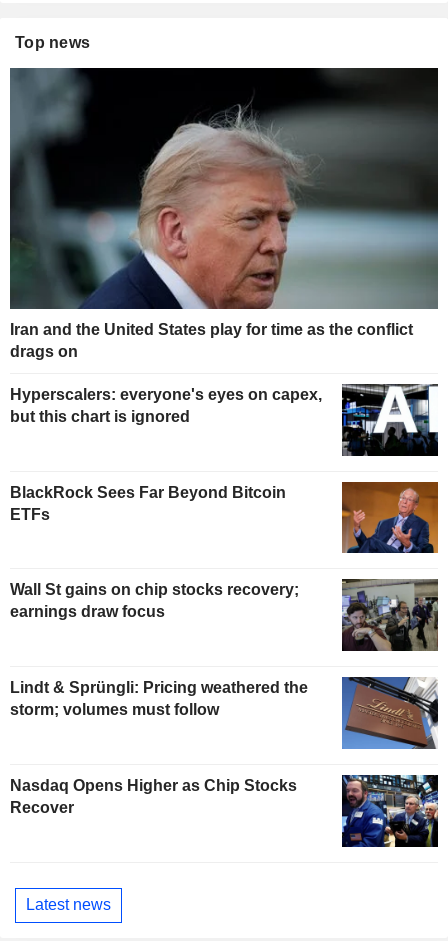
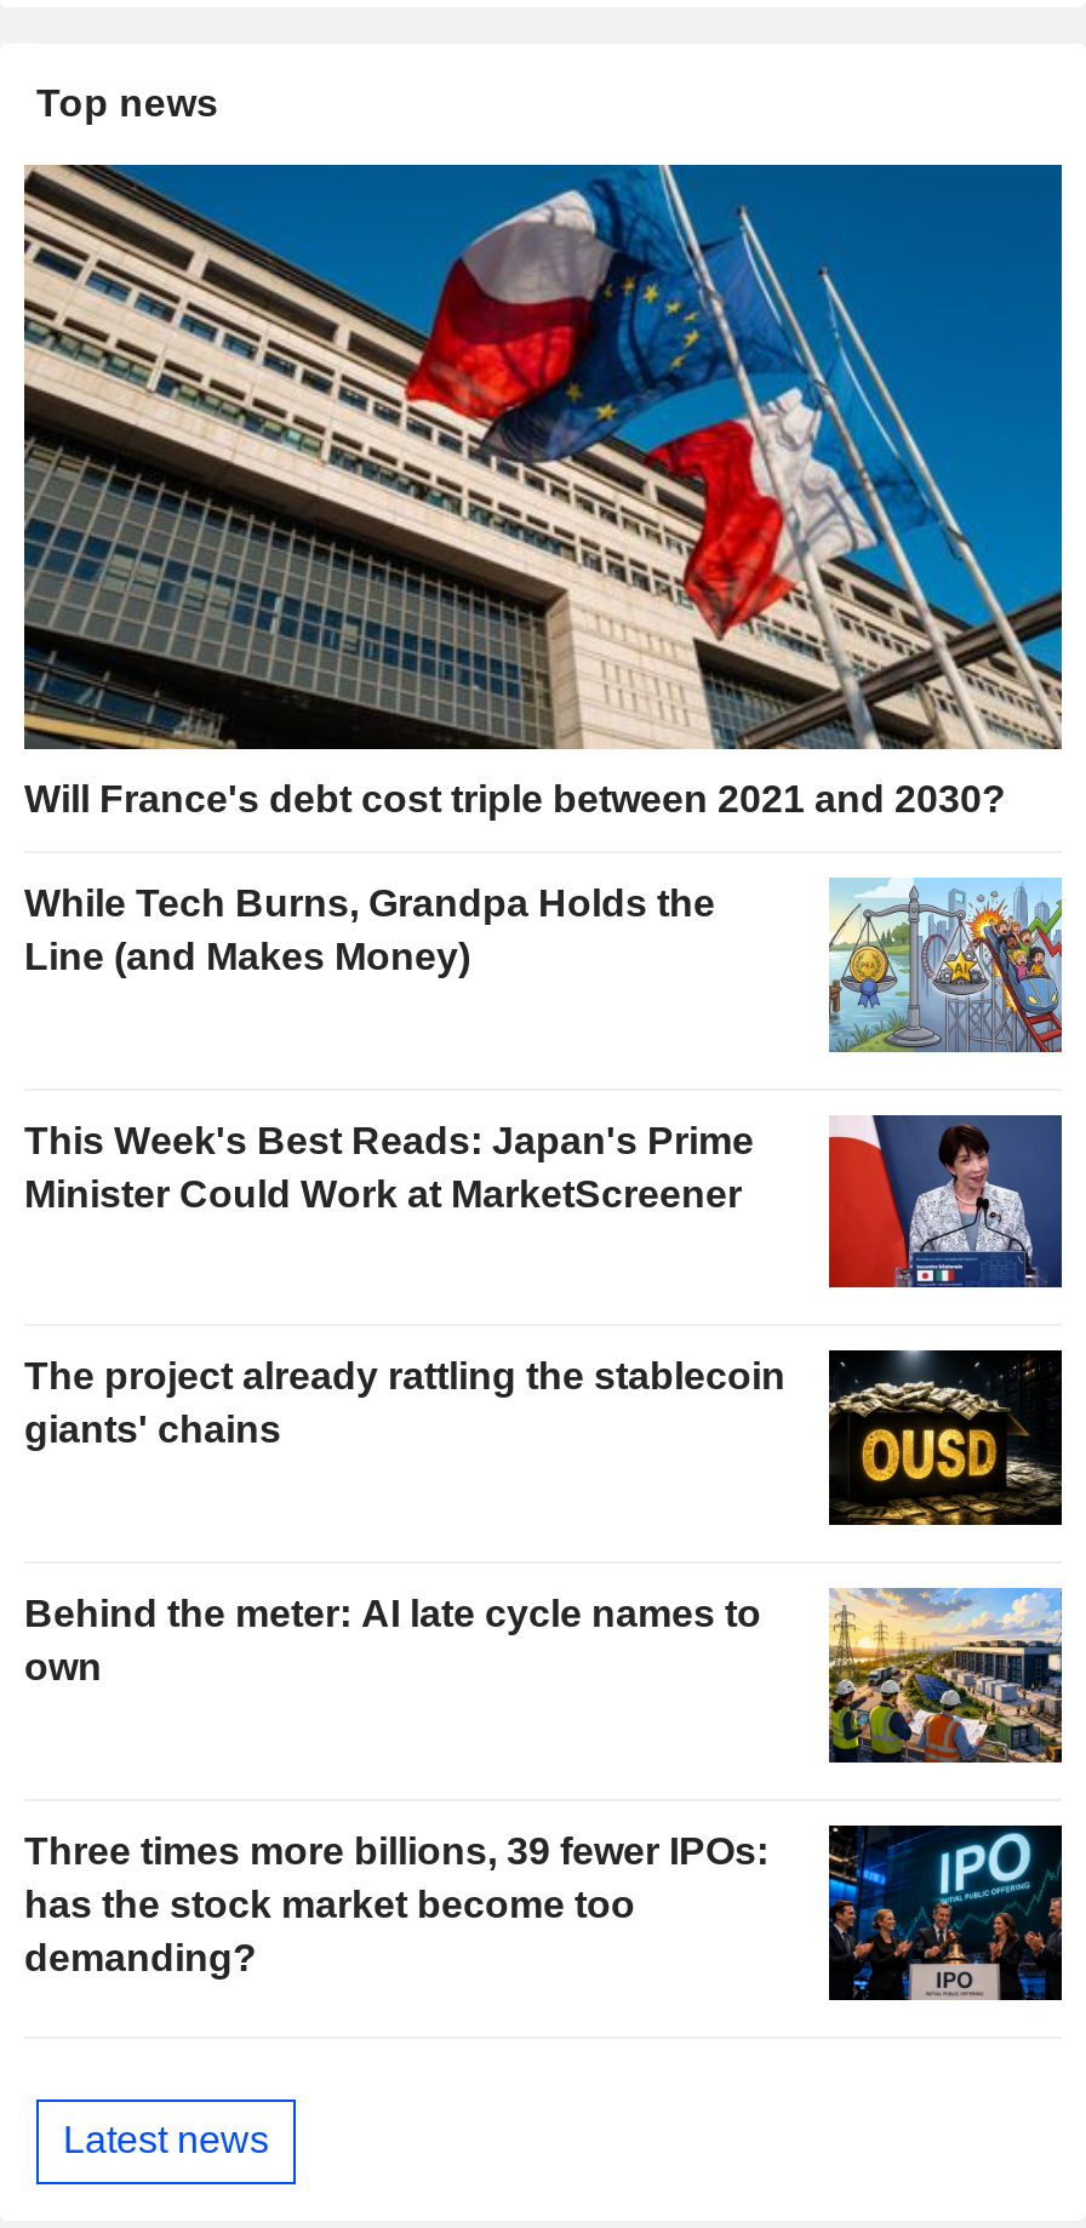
[10,67,439,360] [image] | Iran and the United States play for time as the conflict | drags on -> [24,162,1064,819] [image] | Will France's debt cost triple between 2021 and 2030?
[10,386,322,425] Hyperscalers: everyone's eyes on capex, | but this chart is ignored -> [24,882,715,976] While Tech Burns, Grandpa Holds the | Line (and Makes Money)
[341,383,439,457] [image] -> [829,878,1064,1055] [image]
[10,483,286,522] BlackRock Sees Far Beyond Bitcoin | ETFs -> [24,1119,754,1213] This Week's Best Reads: Japan's Prime | Minister Could Work at MarketScreener
[341,481,439,554] [image] -> [829,1113,1064,1290] [image]
[10,581,299,620] Wall St gains on chip stocks recovery; | earnings draw focus -> [24,1356,785,1451] The project already rattling the stablecoin | giants' chains
[341,578,439,652] [image] -> [827,1348,1064,1527] [image]
[10,676,438,750] [image] | Lindt & Sprüngli: Pricing weathered the | storm; volumes must follow -> [24,1586,1064,1765] [image] | Behind the meter: AI late cycle names to | own
[10,777,297,816] Nasdaq Opens Higher as Chip Stocks | Recover -> [24,1830,768,1978] Three times more billions, 39 fewer IPOs: | has the stock market become too | demanding?
[341,774,438,848] [image] -> [827,1823,1062,2003] [image]

